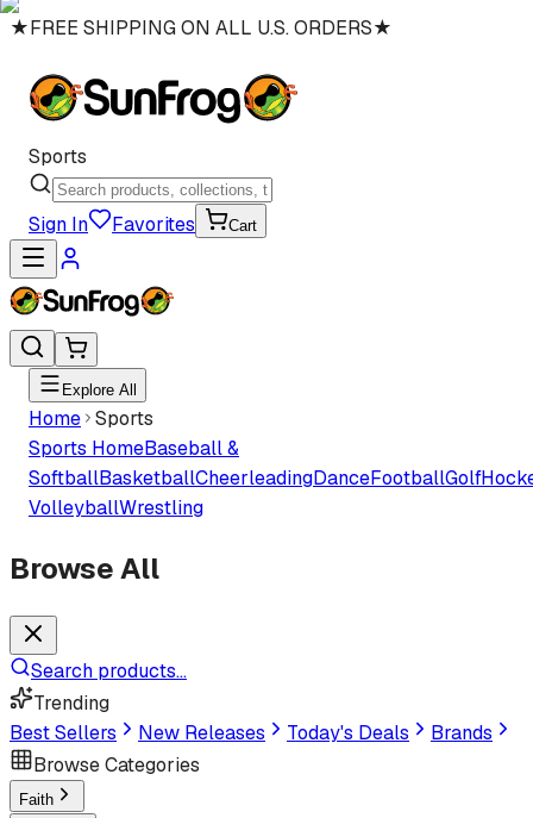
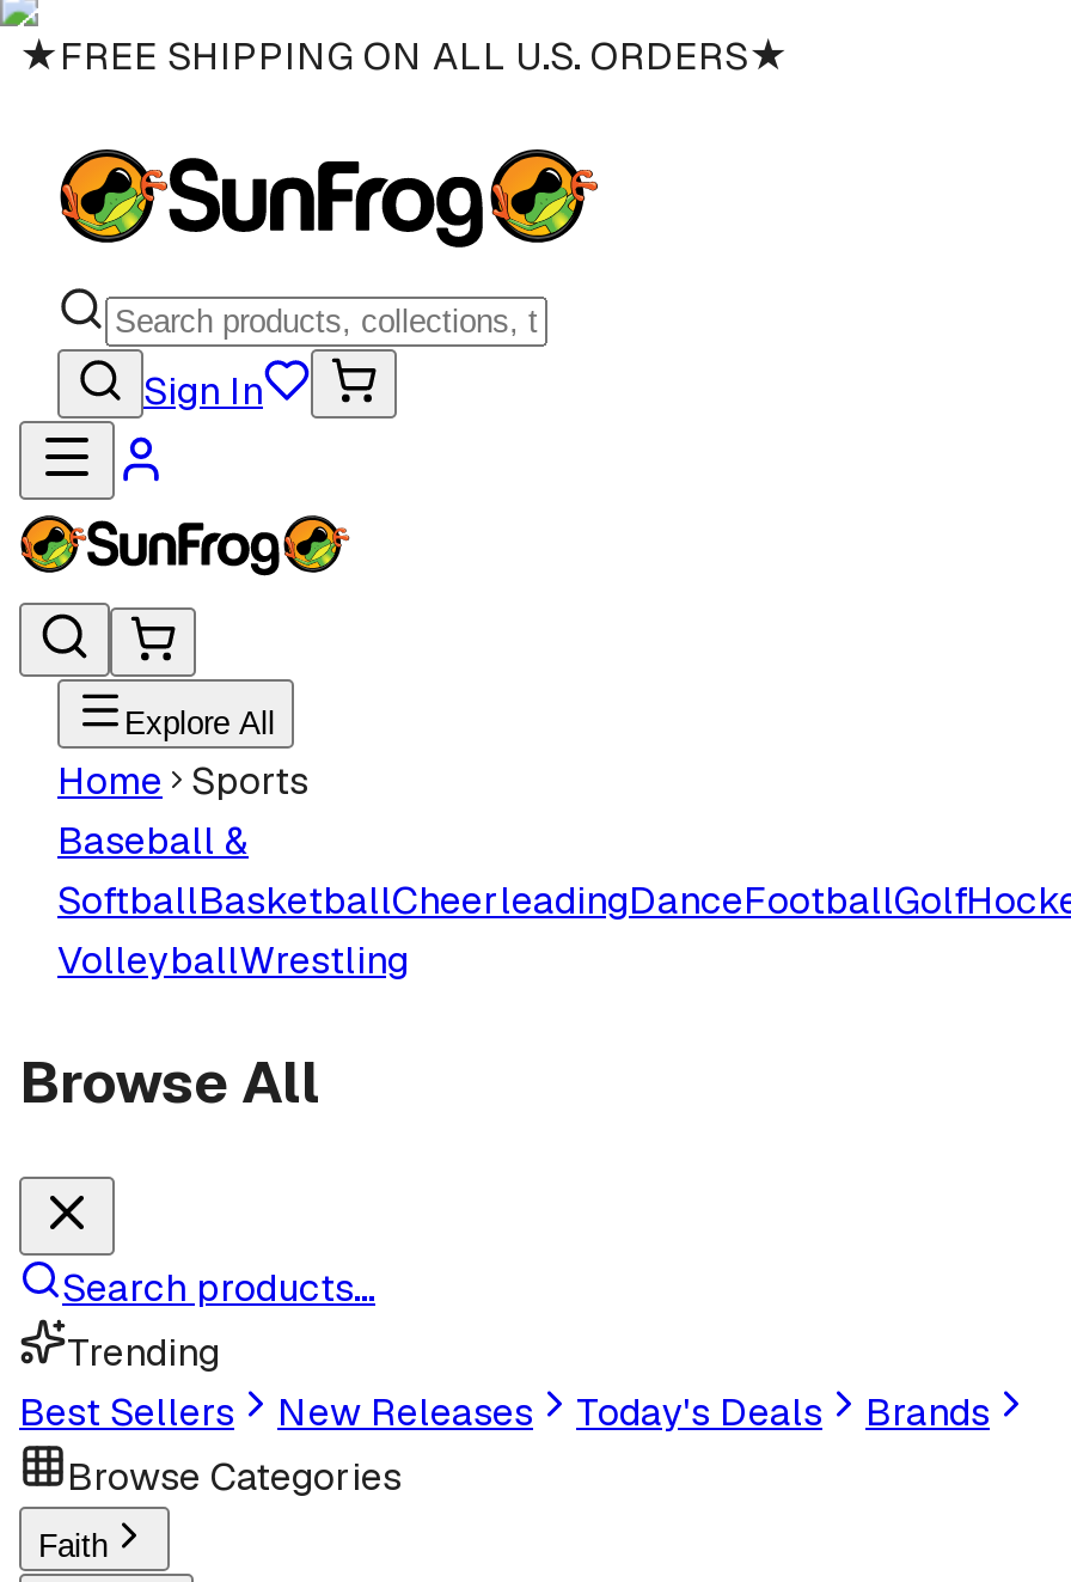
[29,144,87,169] Sports -> none
[112,212,257,237] Favorites | Cart -> none
[29,436,239,461] Sports HomeBaseball & -> [57,816,249,866] Baseball &

